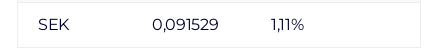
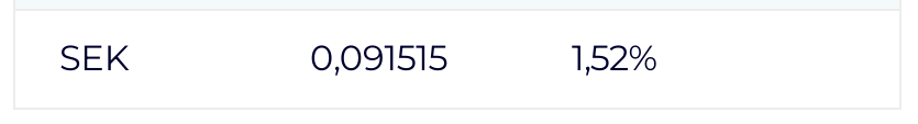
[152,15,218,34] 0,091529 -> [310,37,447,79] 0,091515
[271,15,303,34] 1,11% -> [572,37,656,79] 1,52%

